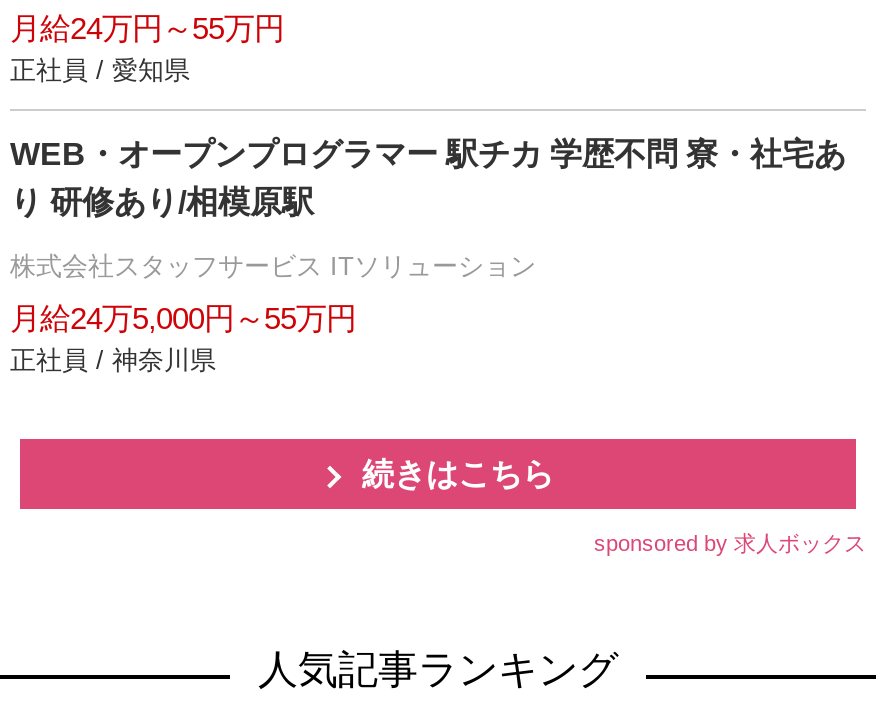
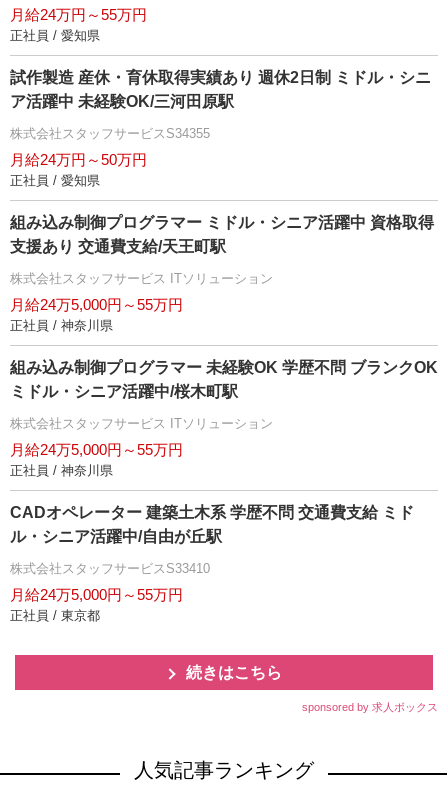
[10,137,846,219] WEB・オープンプログラマー 駅チカ 学歴不問 寮・社宅あ | り 研修あり/相模原駅 -> [10,69,434,255] 試作製造 産休・育休取得実績あり 週休2日制 ミドル・シニ | ア活躍中 未経験OK/三河田原駅 | 株式会社スタッフサービスS34355 | 月給24万円～50万円 | 正社員 / 愛知県 | 組み込み制御プログラマー ミドル・シニア活躍中 資格取得 | 支援あり 交通費支給/天王町駅
none -> [10,359,438,623] 組み込み制御プログラマー 未経験OK 学歴不問 ブランクOK | ミドル・シニア活躍中/桜木町駅 | 株式会社スタッフサービス ITソリューション | 月給24万5,000円～55万円 | 正社員 / 神奈川県 | CADオペレーター 建築土木系 学歴不問 交通費支給 ミド | ル・シニア活躍中/自由が丘駅 | 株式会社スタッフサービスS33410 | 月給24万5,000円～55万円 | 正社員 / 東京都

